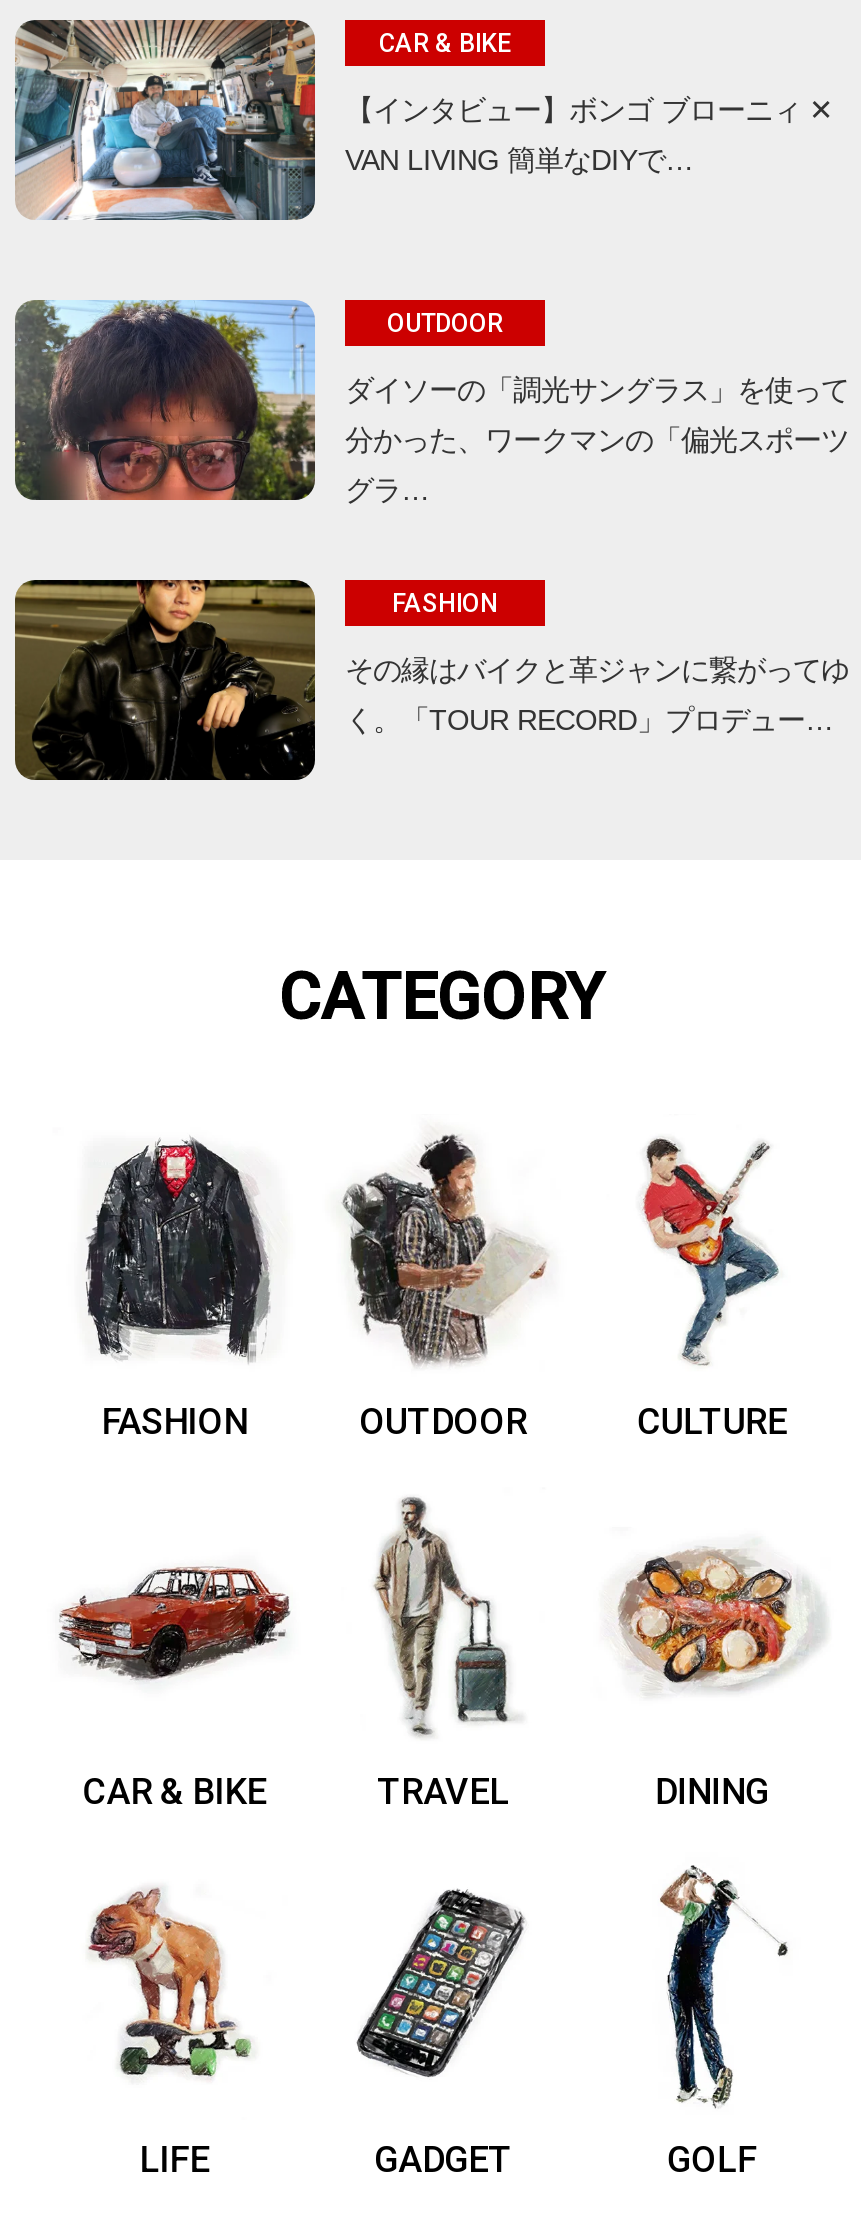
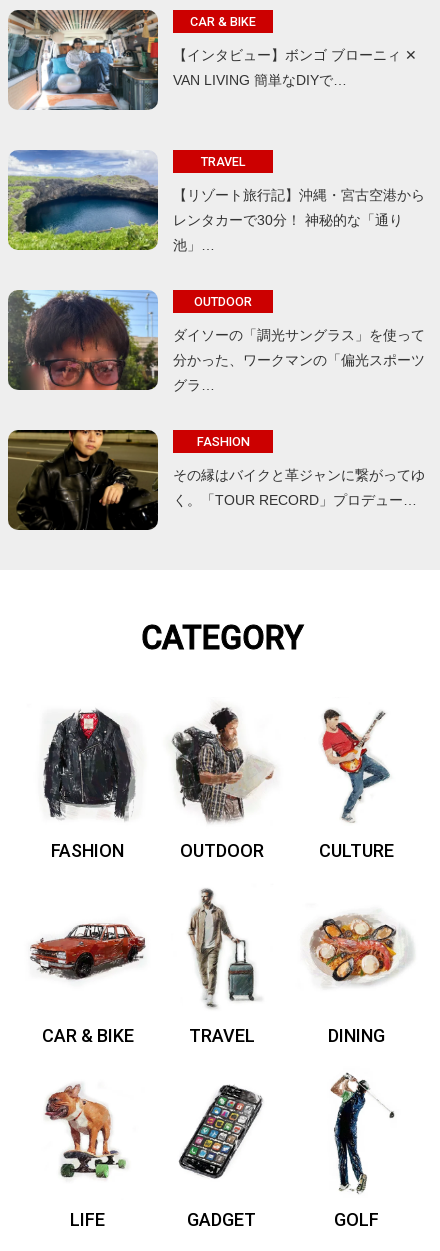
none -> [8,149,425,253] [image] | TRAVEL | 【リゾート旅行記】沖縄・宮古空港から | レンタカーで30分！ 神秘的な「通り | 池」…

